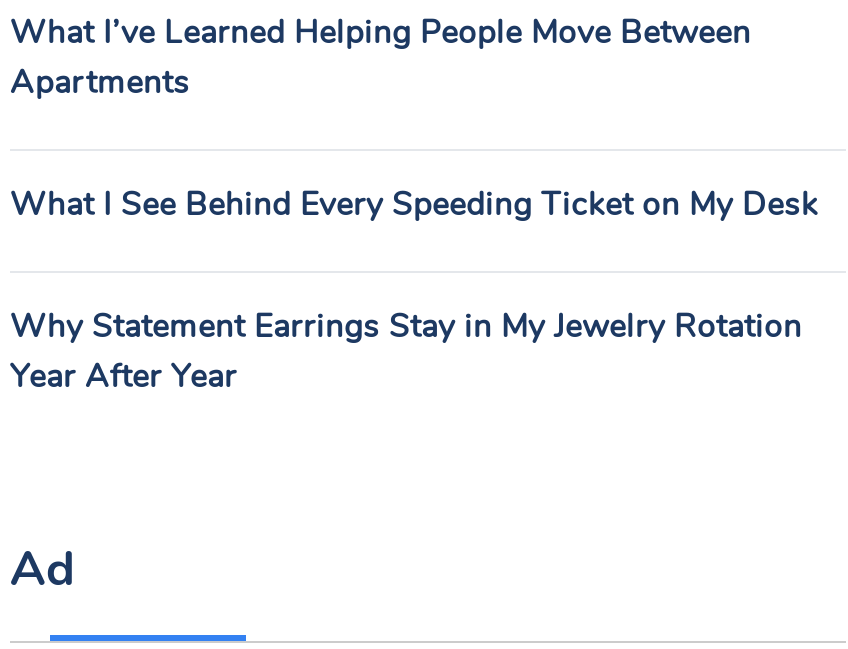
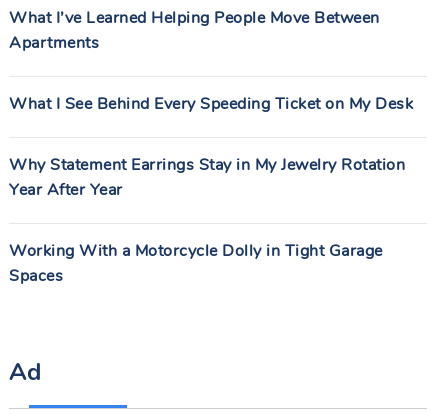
none -> [9,240,382,287] Working With a Motorcycle Dolly in Tight Garage | Spaces

